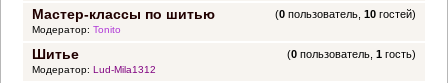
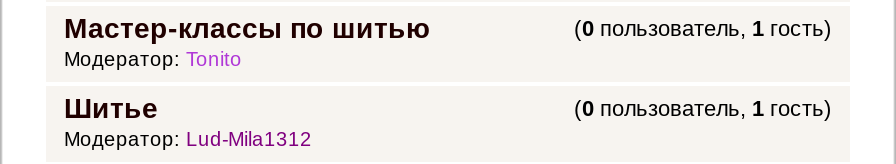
[275,8,416,20] (0 пользователь, 10 гостей) -> [574,17,832,41] (0 пользователь, 1 гость)

